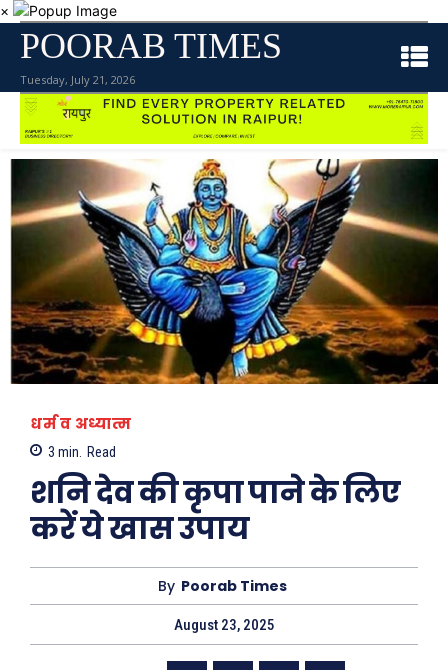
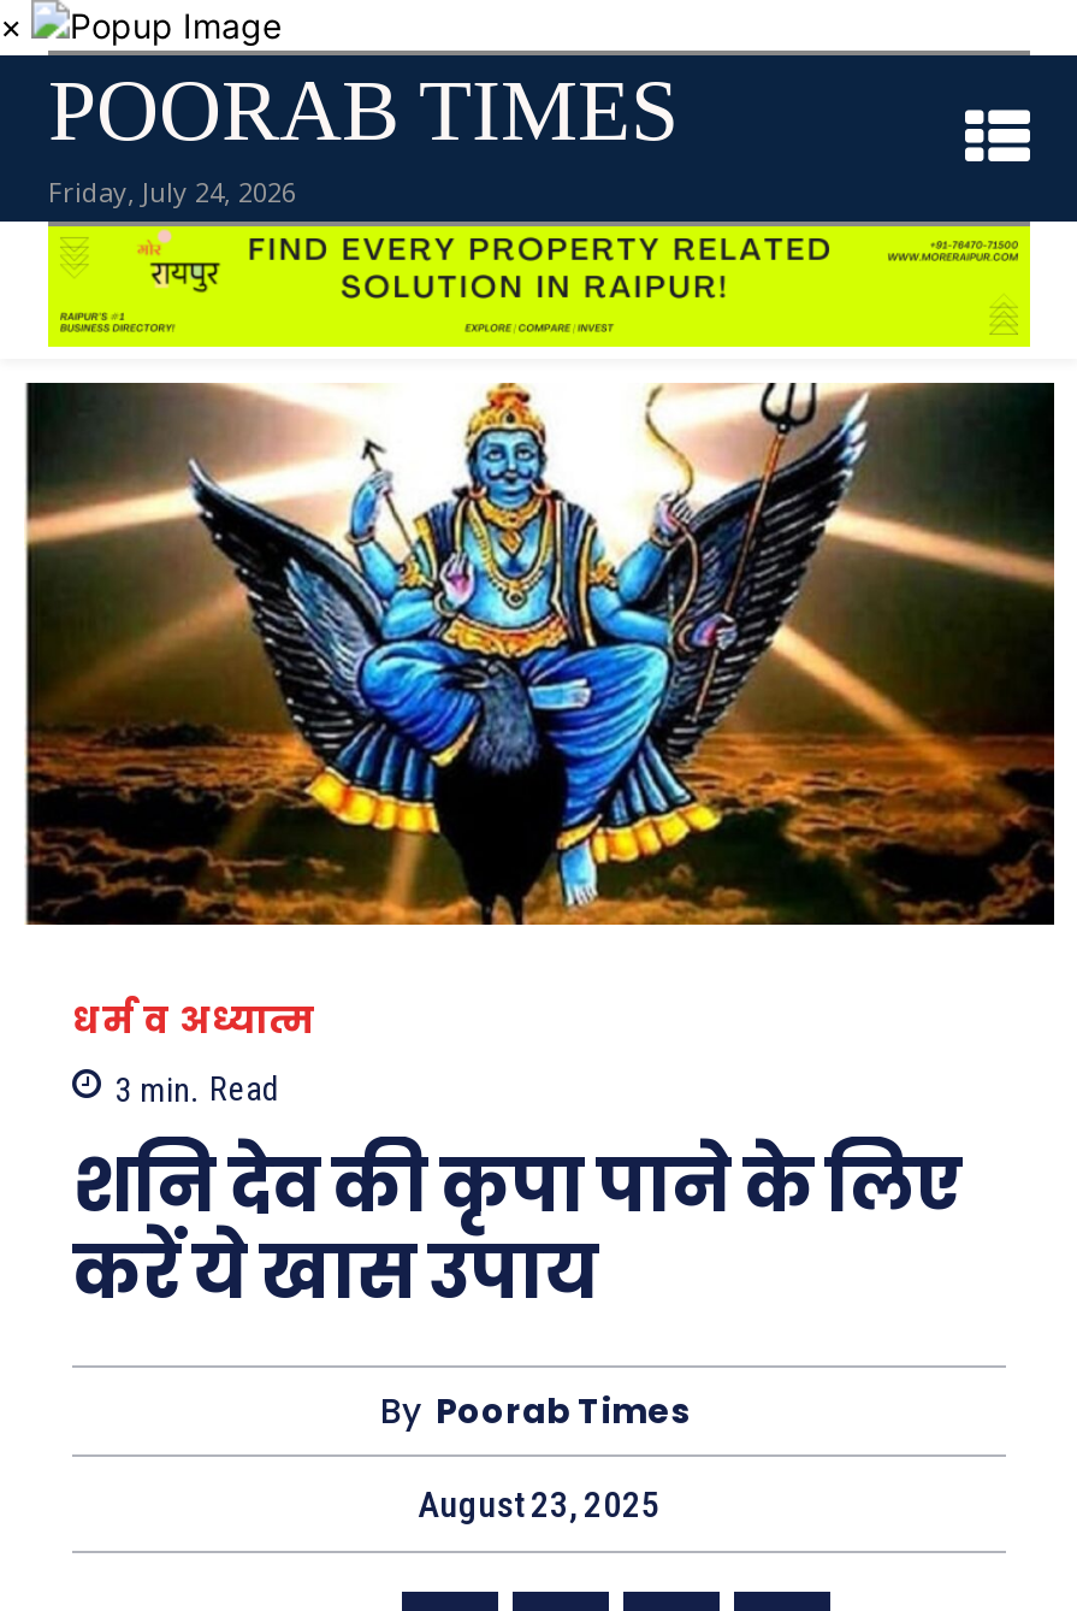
[20,72,135,87] Tuesday, July 21, 2026 -> [48,174,296,210] Friday, July 24, 2026

